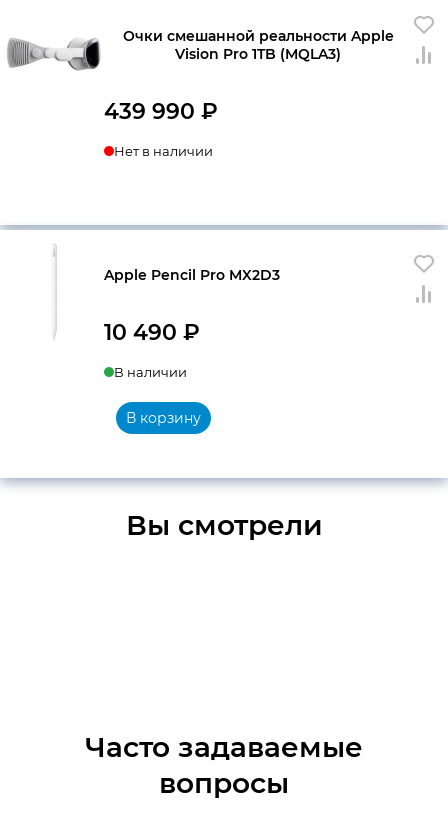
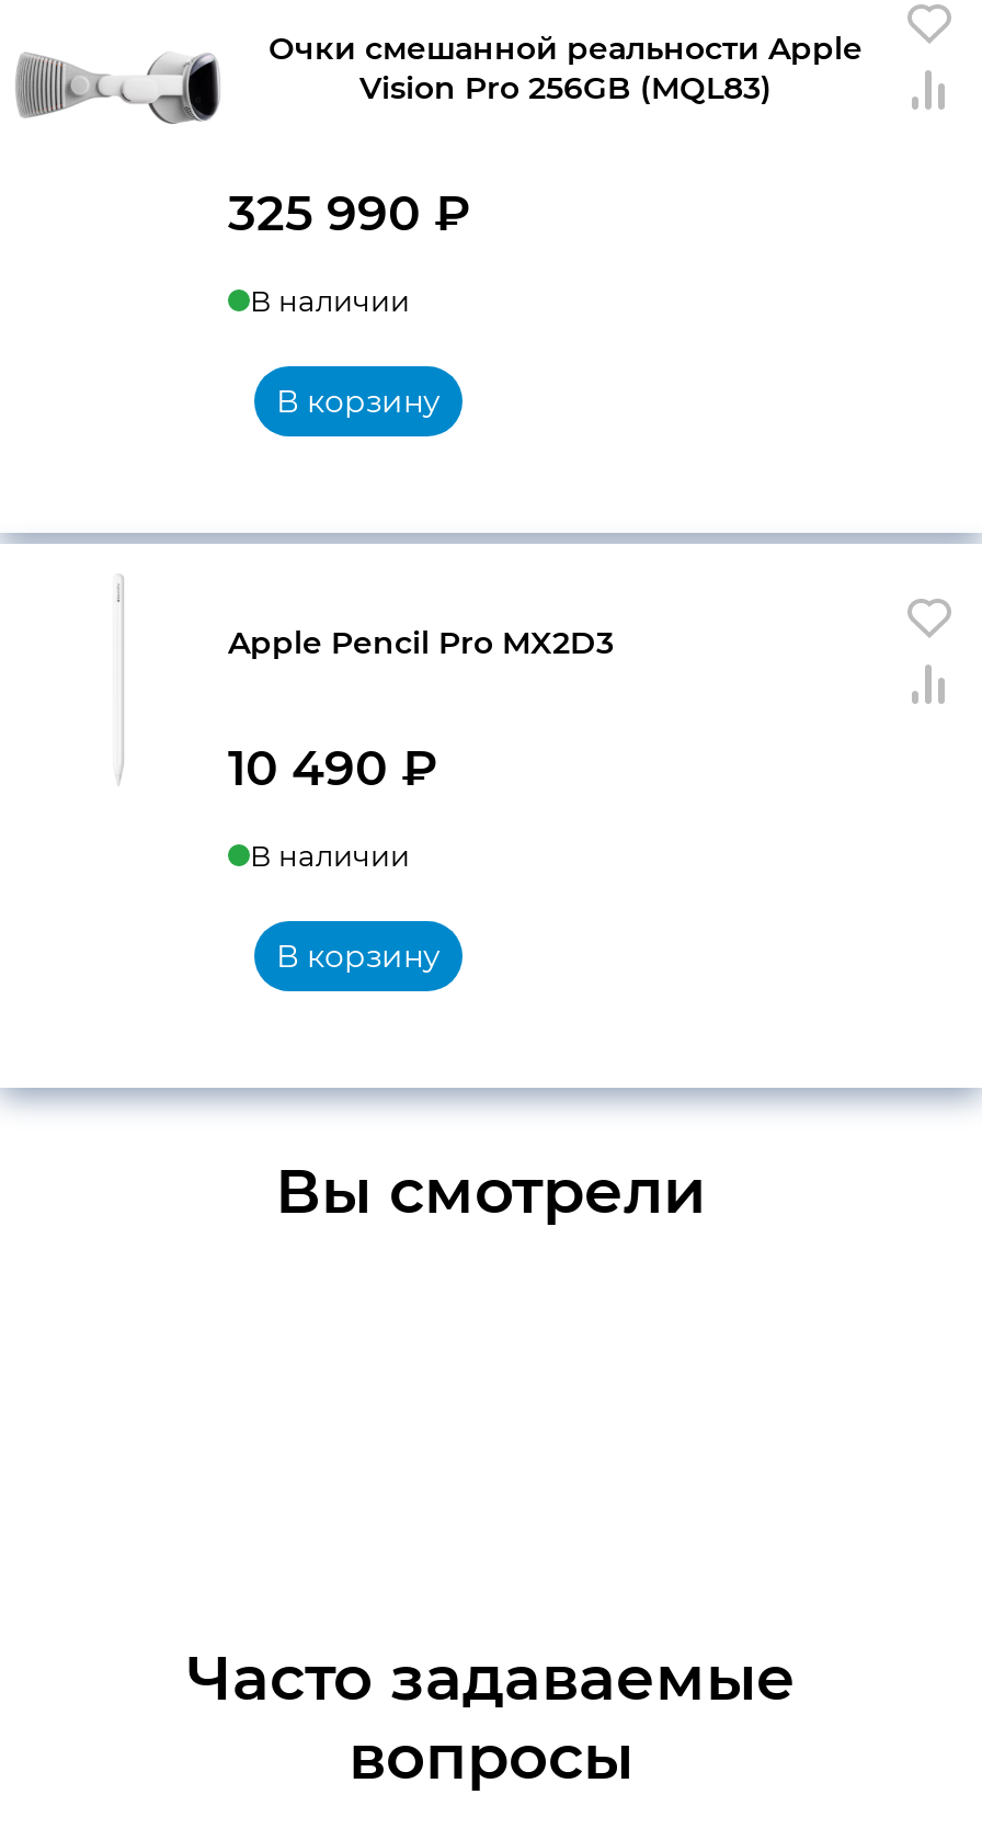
[104,45,341,159] Vision Pro 1TB (MQLA3) | 439 990 ₽ | Нет в наличии -> [228,68,772,421] Vision Pro 256GB (MQL83) | 325 990 ₽ | В наличии | В корзину

